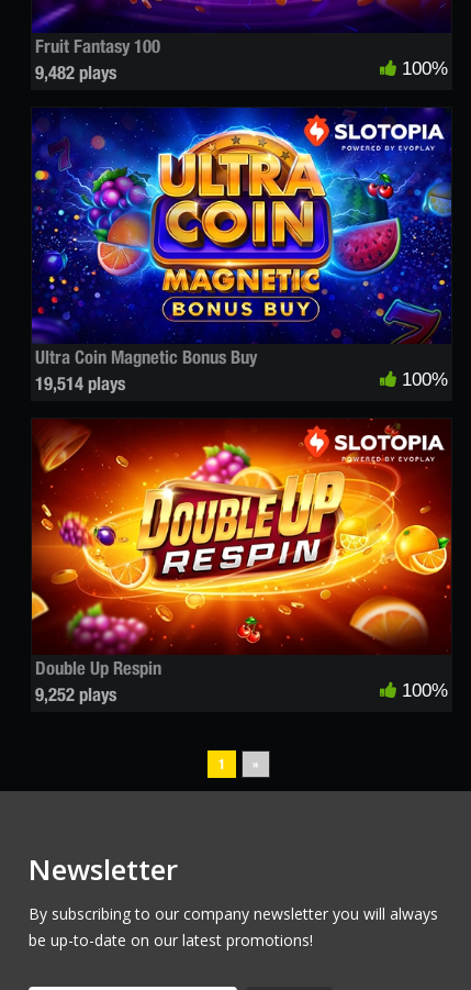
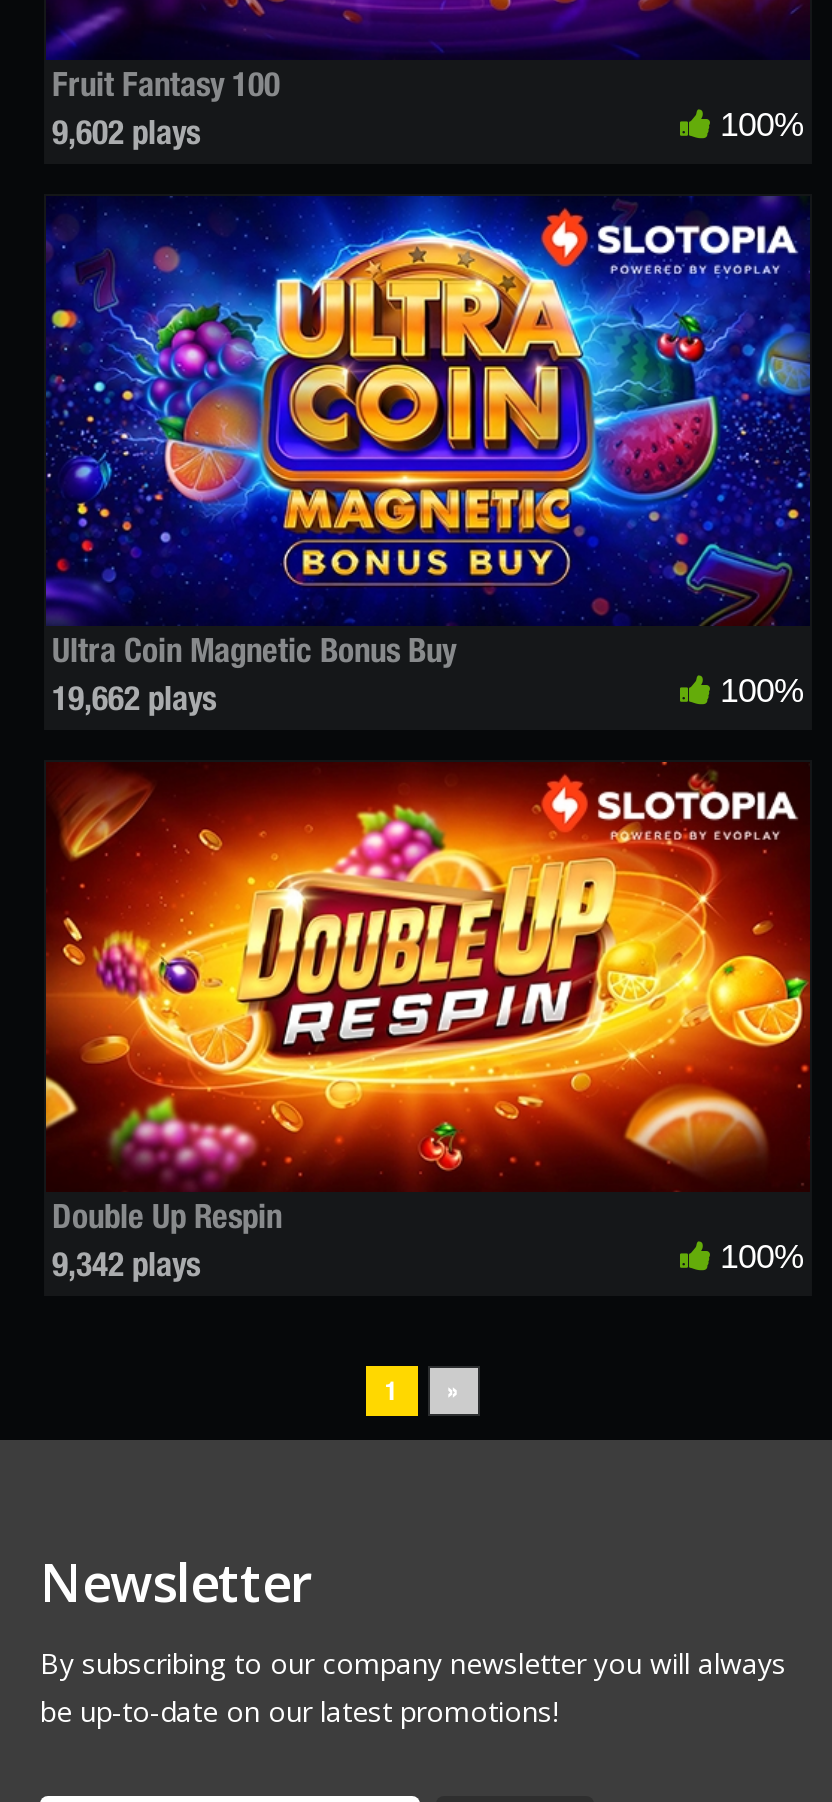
[35,61,116,83] 9,482 plays -> [52,112,200,152] 9,602 plays
[35,372,125,394] 19,514 plays -> [52,677,216,717] 19,662 plays
[35,683,116,705] 9,252 plays -> [52,1243,200,1283] 9,342 plays

